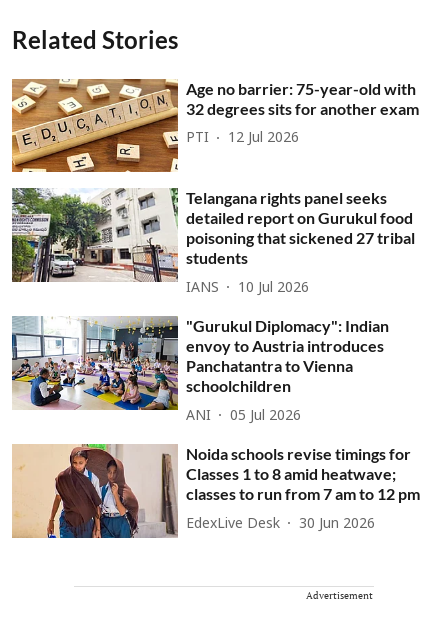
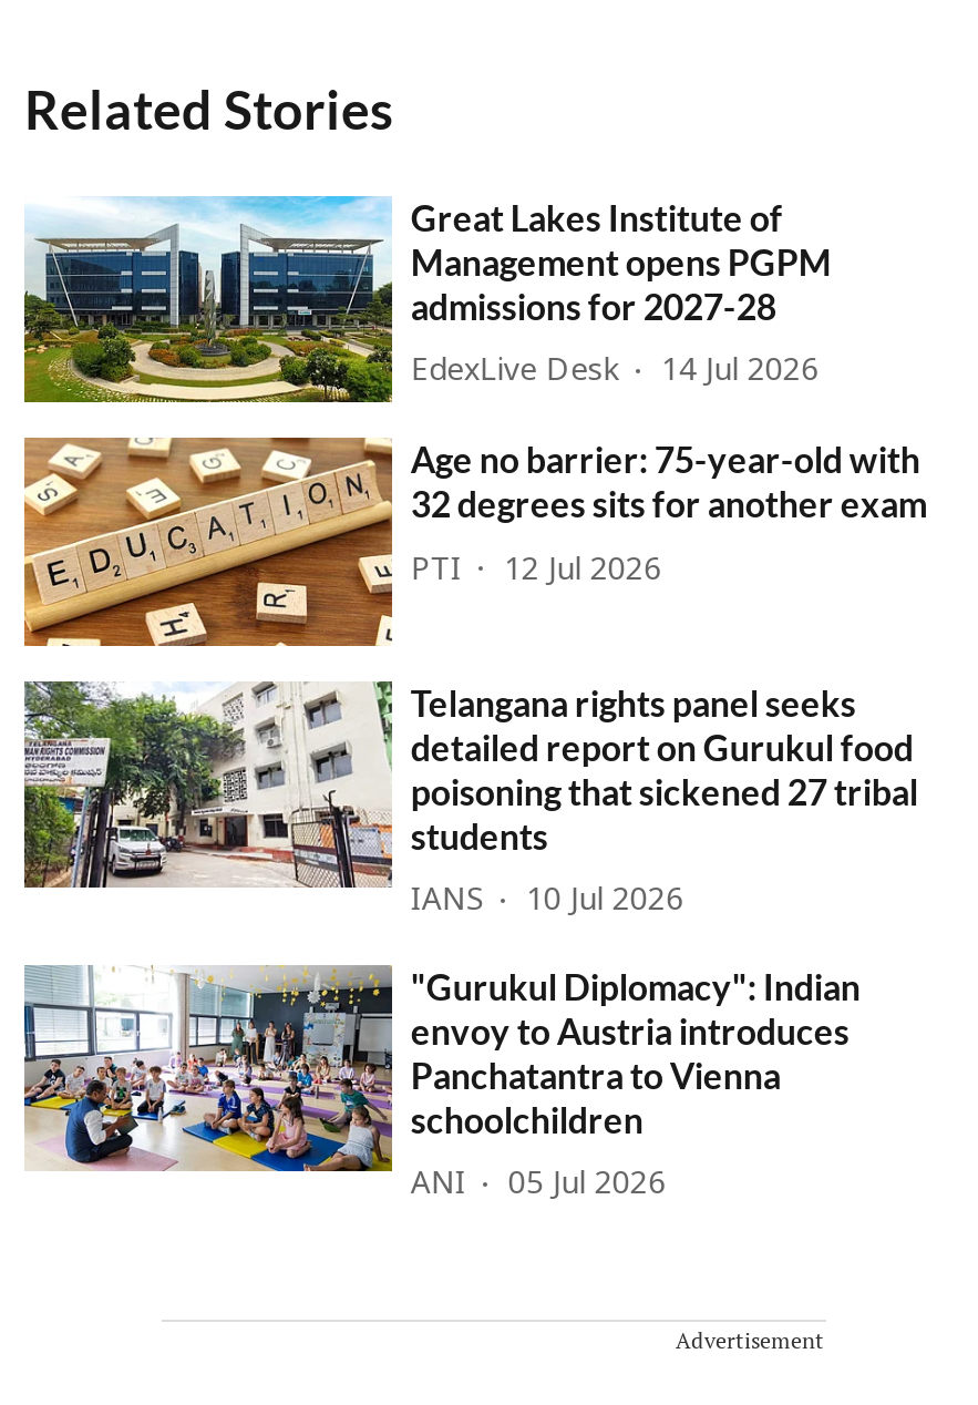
none -> [22,194,832,404] [image] | Great Lakes Institute of | Management opens PGPM | admissions for 2027-28 | 14 Jul 2026
moved [10,76,419,425] -> [20,433,927,1205]: [image] | Age no barrier: 75-year-old with | 32 degrees sits for another exam | ... | ANI | 05 Jul 2026
[11,443,420,539] [image] | Noida schools revise timings for | Classes 1 to 8 amid heatwave; | classes to run from 7 am to 12 pm | 30 Jun 2026 -> none
moved [186,516,280,533] -> [411,353,619,391]: EdexLive Desk

